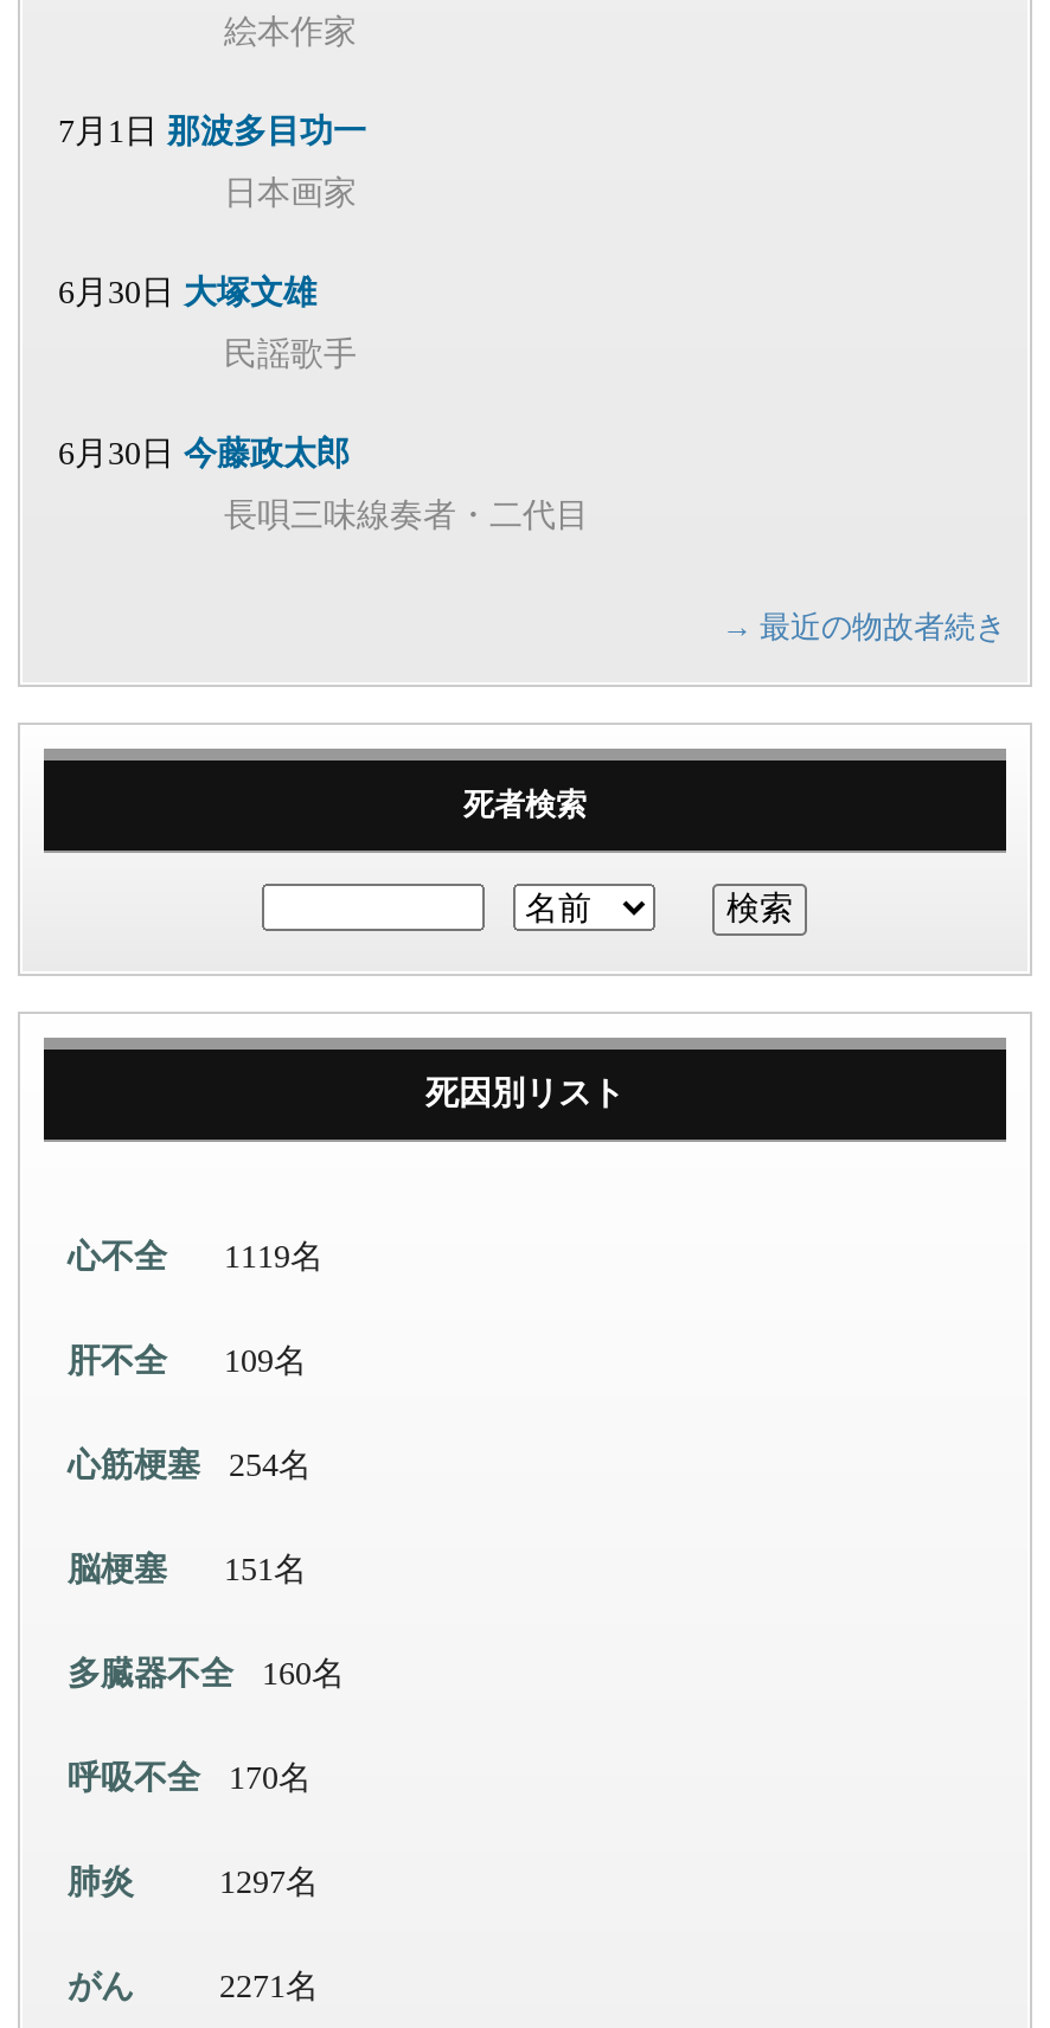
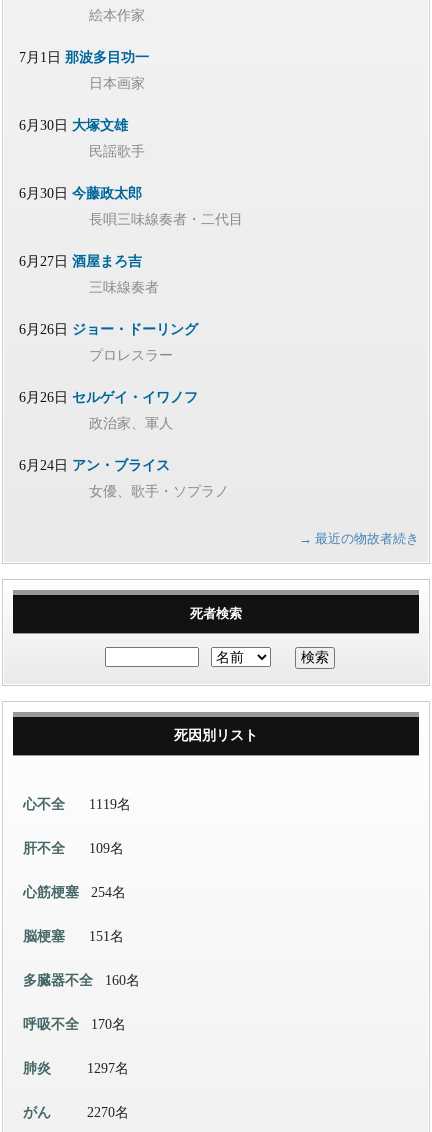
none -> [19,253,229,498] 6月27日酒屋まろ吉 | 三味線奏者 | 6月26日ジョー・ドーリング | プロレスラー | 6月26日セルゲイ・イワノフ | 政治家、軍人 | 6月24日アン・ブライス | 女優、歌手・ソプラノ
[219,1968,319,2003] 2271名 -> [87,1104,129,1119] 2270名

